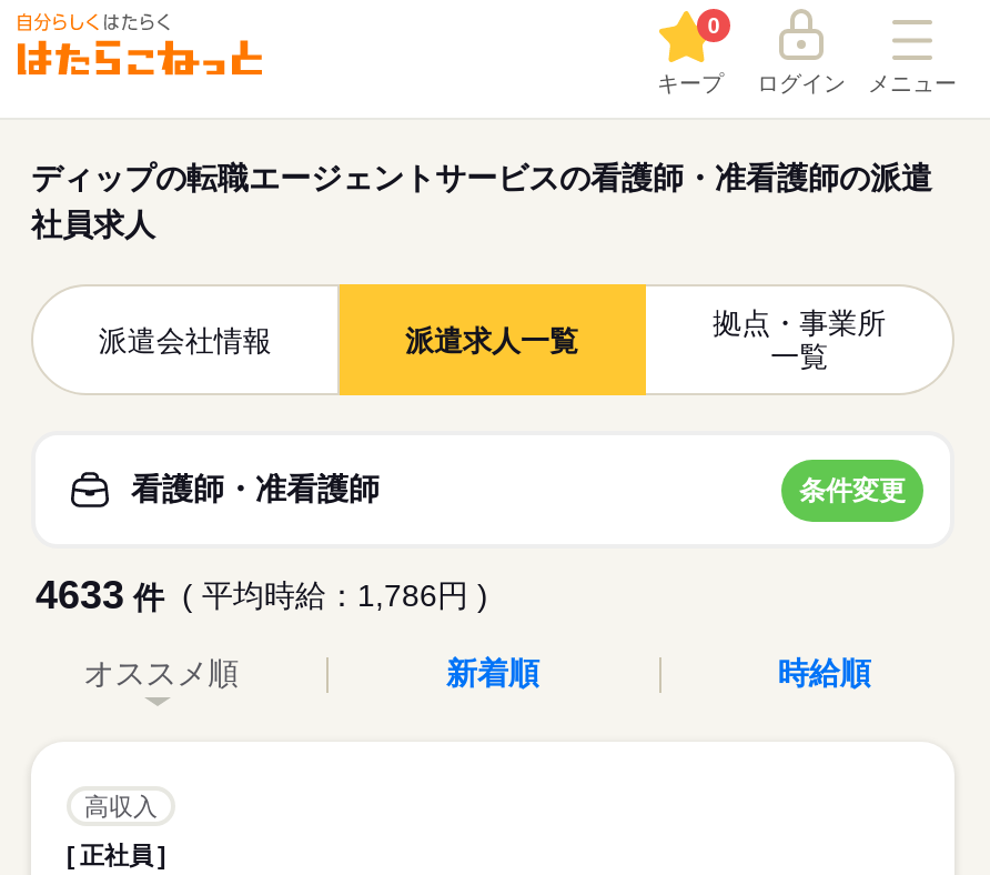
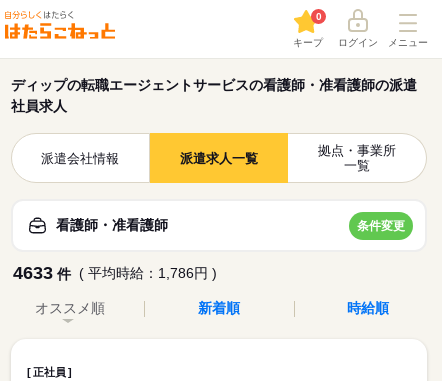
[84,793,158,819] 高収入 -> none

